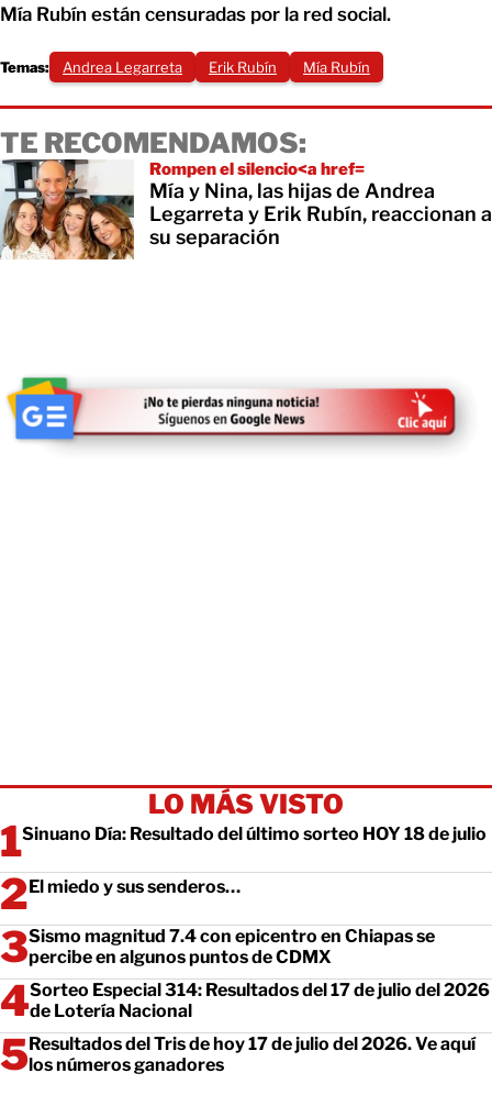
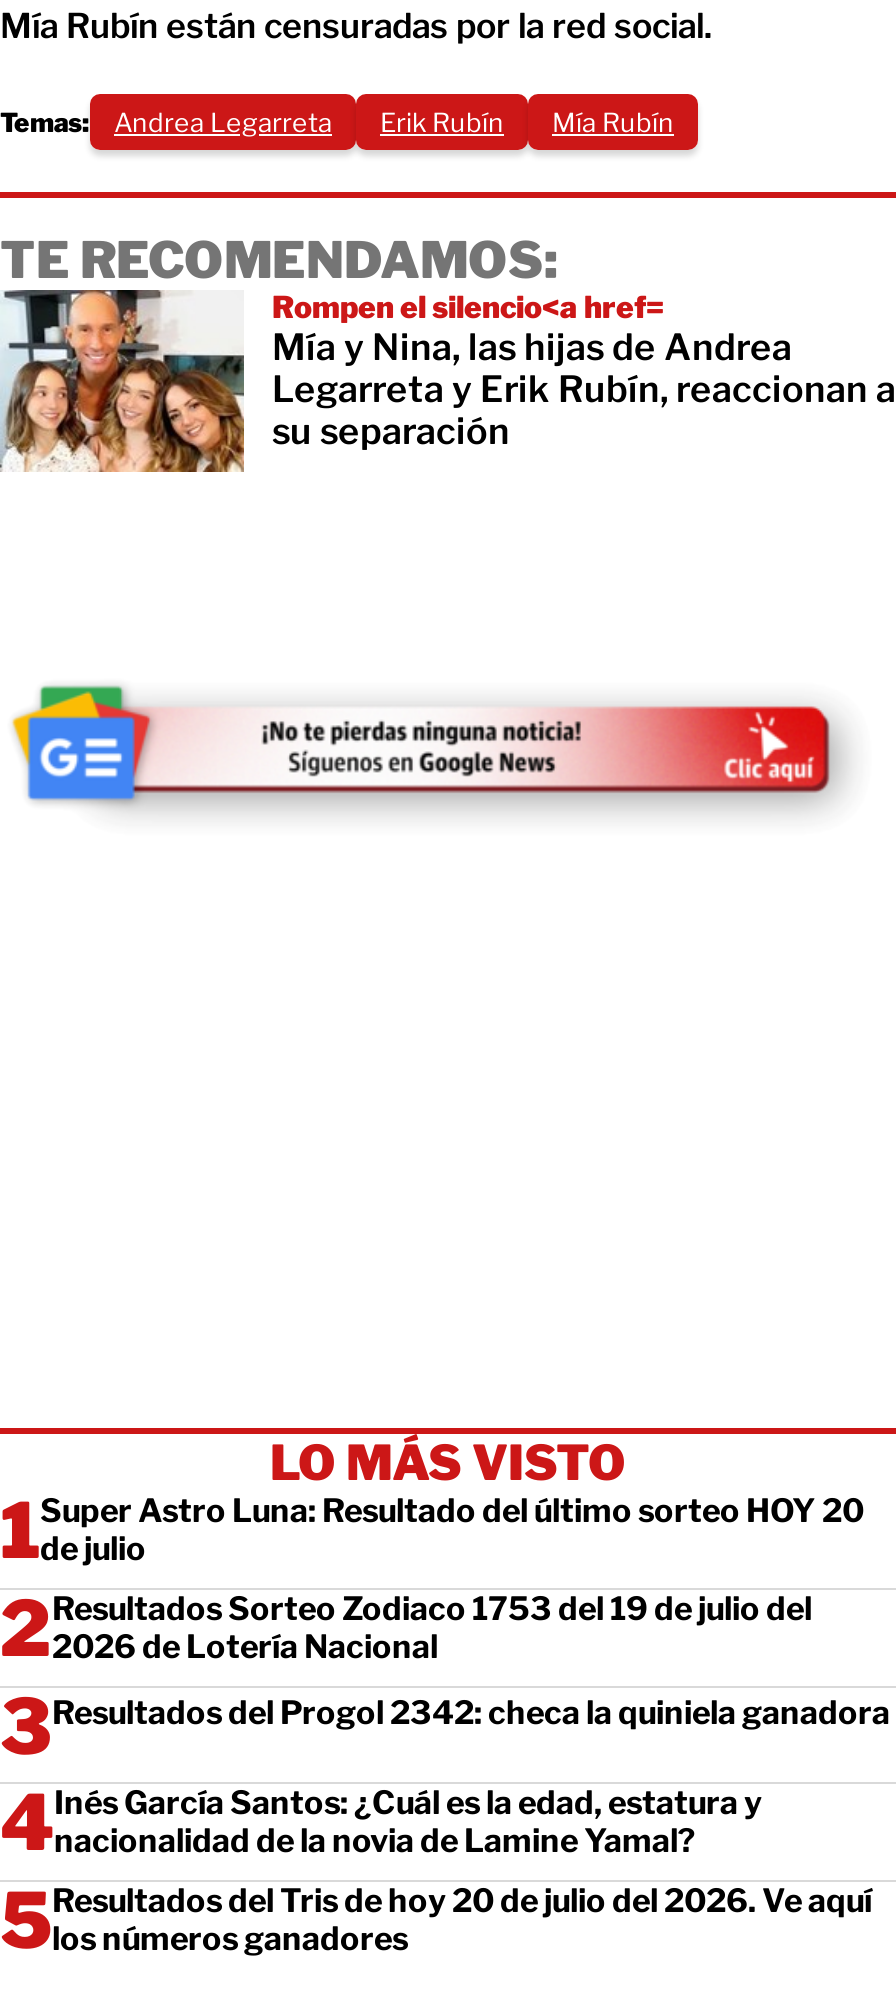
[22,823,487,844] Sinuano Día: Resultado del último sorteo HOY 18 de julio -> [40,1492,864,1568] Super Astro Luna: Resultado del último sorteo HOY 20 | de julio
[29,876,241,897] El miedo y sus senderos… -> [52,1590,812,1666] Resultados Sorteo Zodiaco 1753 del 19 de julio del | 2026 de Lotería Nacional
[29,926,435,967] Sismo magnitud 7.4 con epicentro en Chiapas se | percibe en algunos puntos de CDMX -> [52,1694,890,1732] Resultados del Progol 2342: checa la quiniela ganadora
[30,979,490,1021] Sorteo Especial 314: Resultados del 17 de julio del 2026 | de Lotería Nacional -> [54,1784,762,1860] Inés García Santos: ¿Cuál es la edad, estatura y | nacionalidad de la novia de Lamine Yamal?
[29,1033,476,1054] Resultados del Tris de hoy 17 de julio del 2026. Ve aquí -> [52,1882,872,1920] Resultados del Tris de hoy 20 de julio del 2026. Ve aquí

